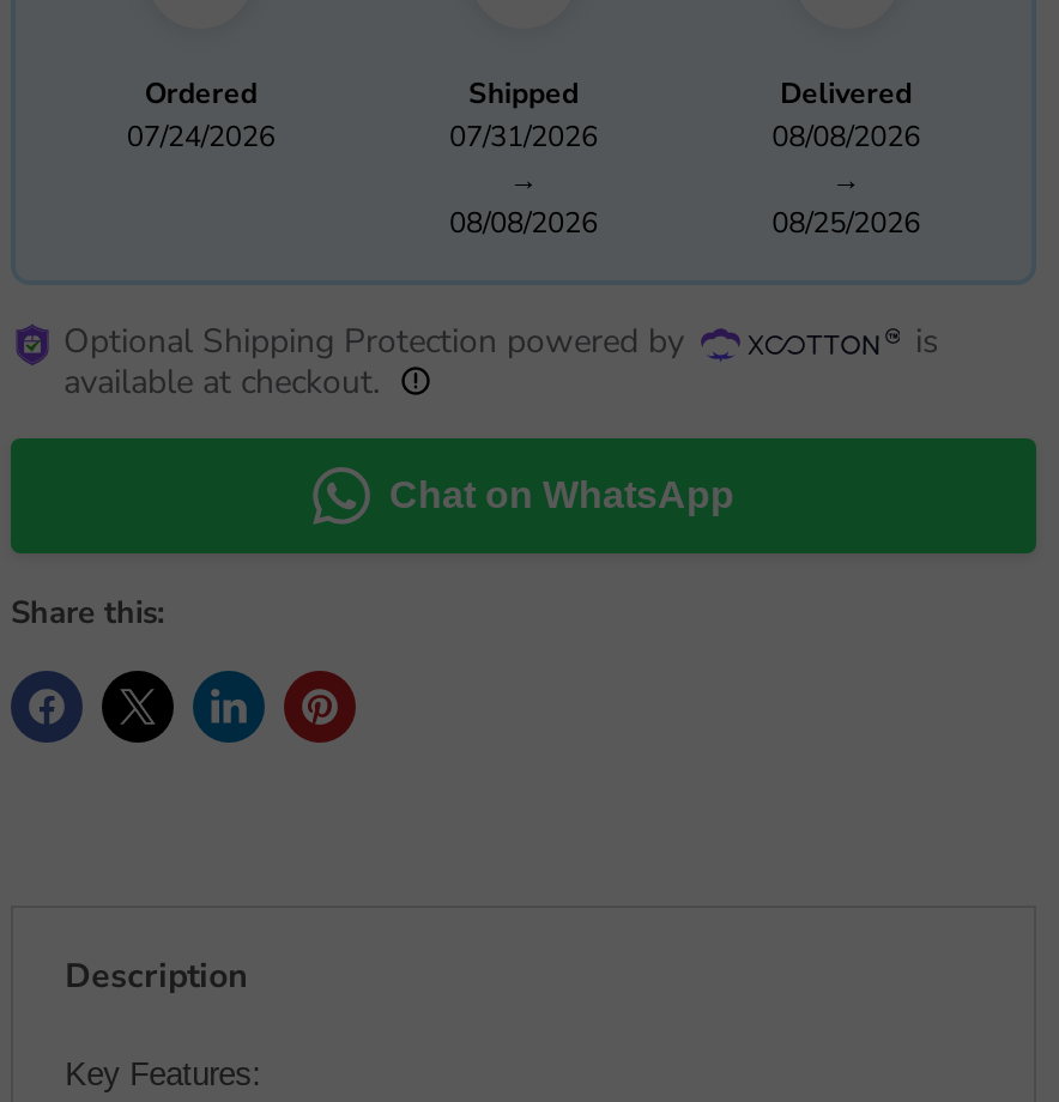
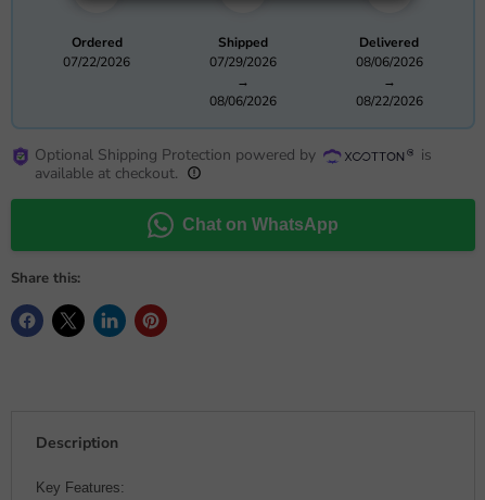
[127,118,275,156] 07/24/2026 -> [63,53,131,71] 07/22/2026
[449,118,598,156] 07/31/2026 -> [209,53,277,71] 07/29/2026
[772,118,920,156] 08/08/2026 -> [355,53,423,71] 08/06/2026
[449,204,598,242] 08/08/2026 -> [209,92,277,110] 08/06/2026
[772,204,920,242] 08/25/2026 -> [355,92,423,110] 08/22/2026

